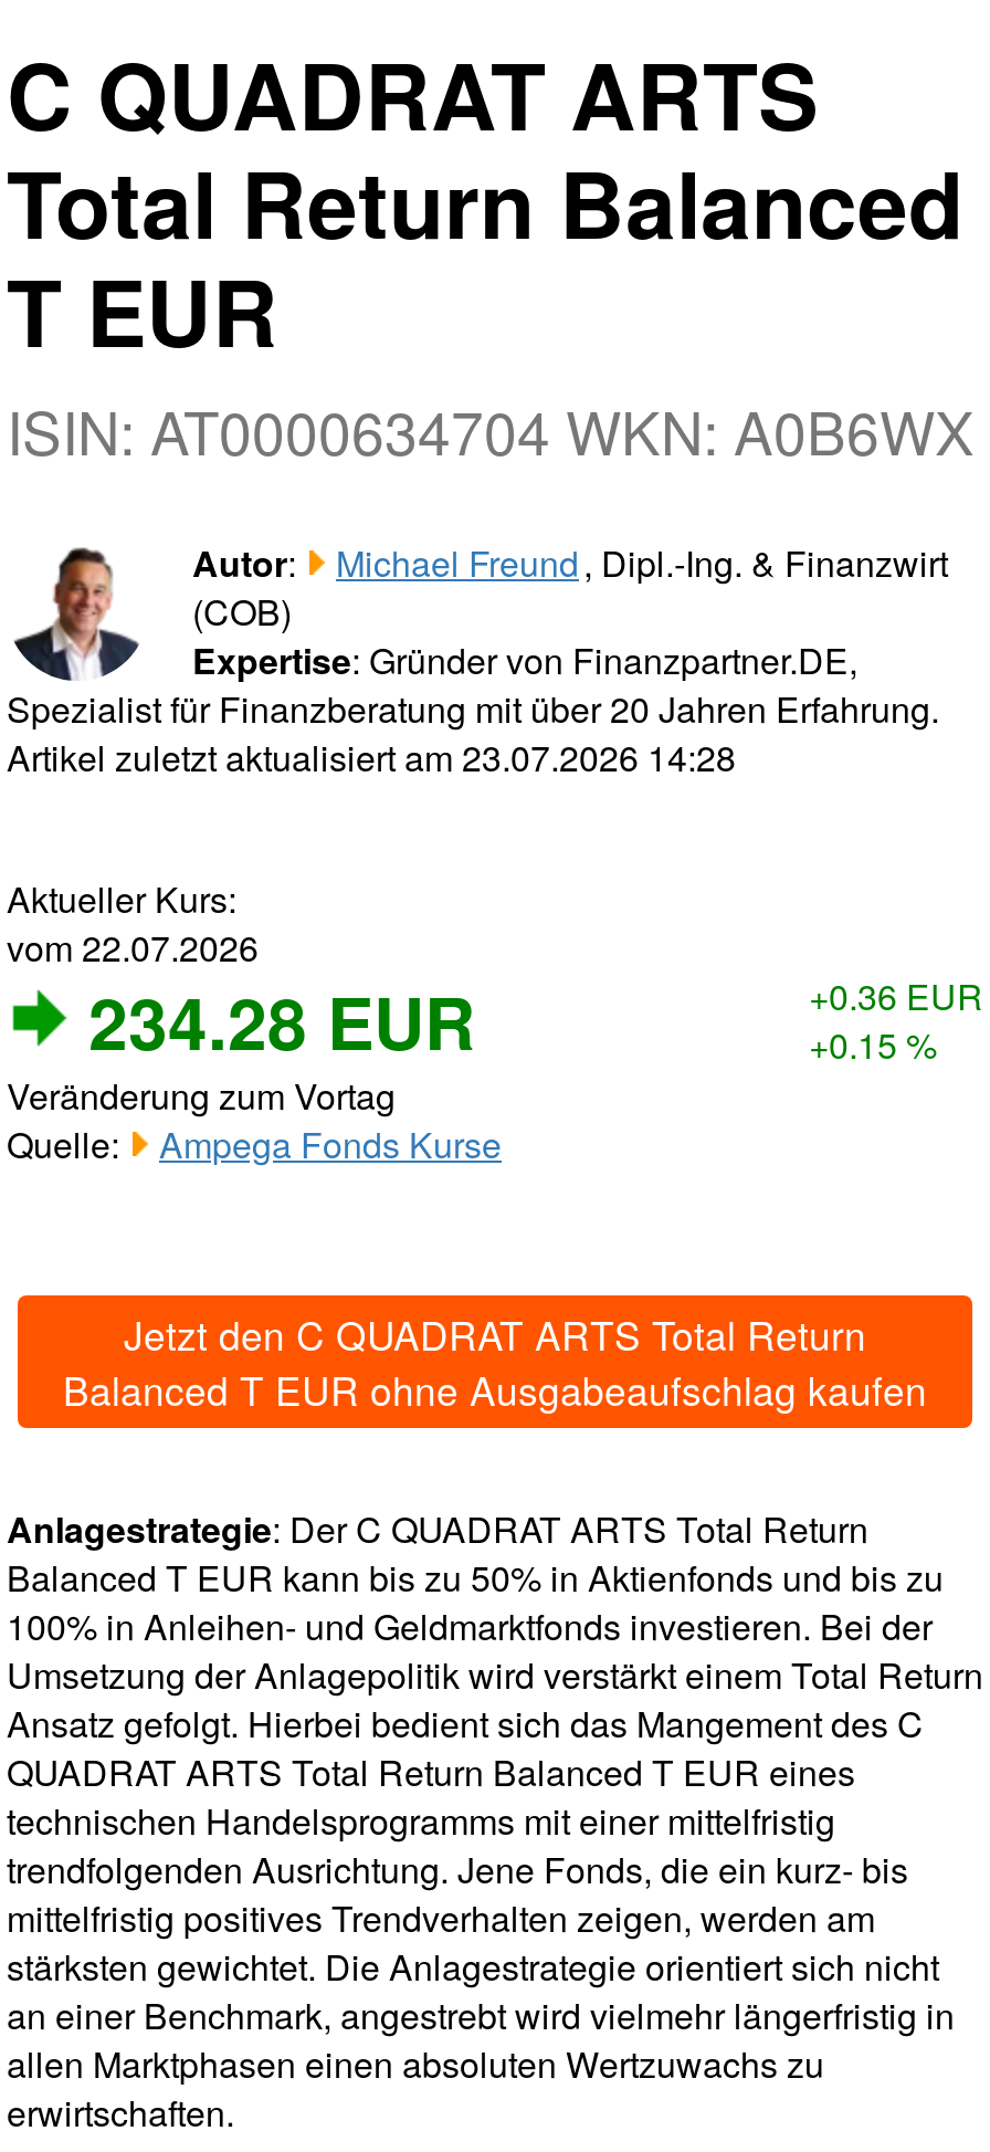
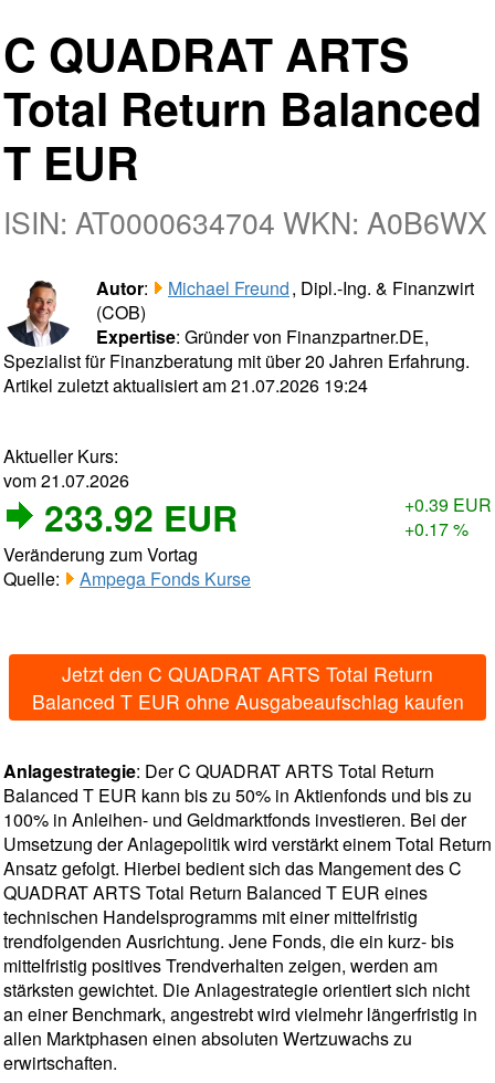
[7,732,736,783] Artikel zuletzt aktualisiert am 23.07.2026 14:28 -> [3,372,368,398] Artikel zuletzt aktualisiert am 21.07.2026 19:24
[7,922,259,973] vom 22.07.2026 -> [3,467,129,493] vom 21.07.2026
[88,970,475,1072] 234.28 EUR -> [44,492,238,543] 233.92 EUR
[809,970,983,1021] +0.36 EUR -> [404,492,492,517] +0.39 EUR
[809,1019,937,1070] +0.15 % -> [404,516,468,541] +0.17 %

